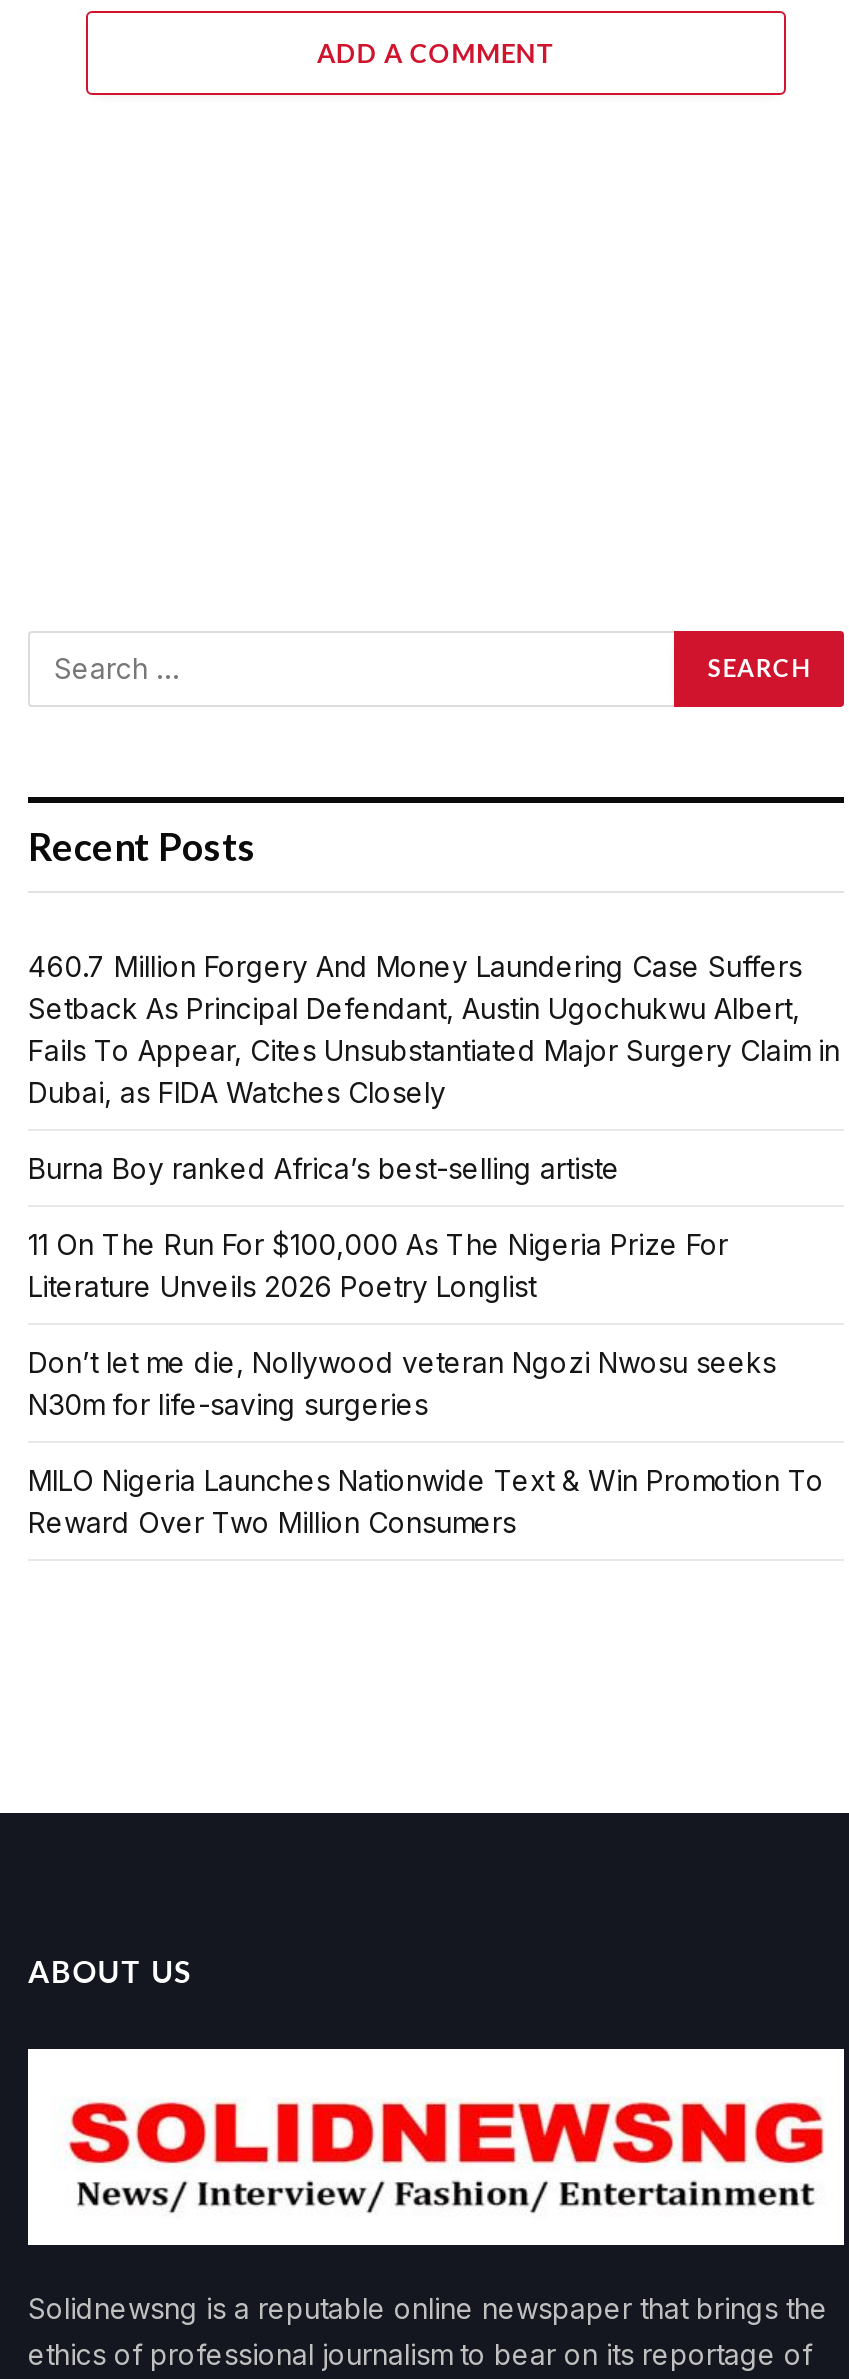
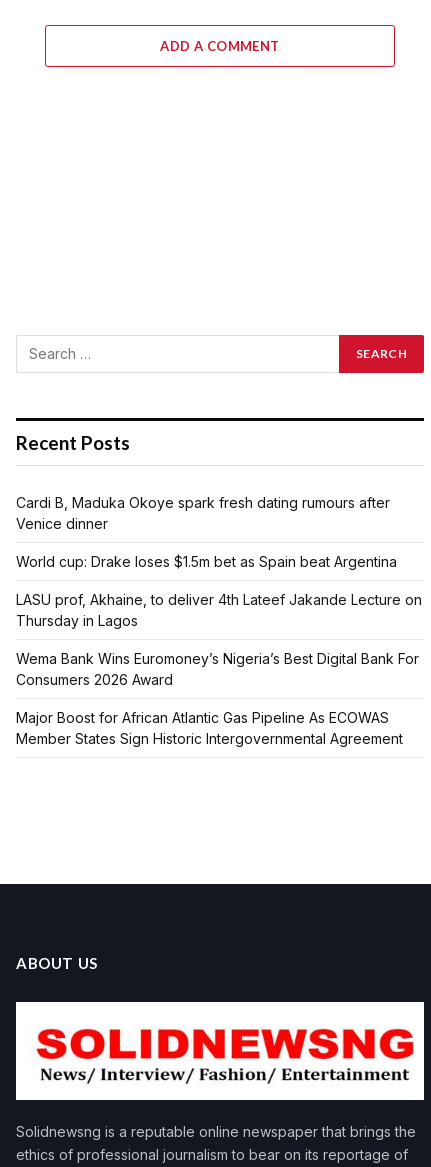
[28,948,840,1108] 460.7 Million Forgery And Money Laundering Case Suffers | Setback As Principal Defendant, Austin Ugochukwu Albert, | Fails To Appear, Cites Unsubstantiated Major Surgery Claim in | Dubai, as FIDA Watches Closely -> [16,494,390,532] Cardi B, Maduka Okoye spark fresh dating rumours after | Venice dinner
[28,1150,620,1184] Burna Boy ranked Africa’s best-selling artiste -> [16,553,397,570] World cup: Drake loses $1.5m bet as Spain beat Argentina
[28,1226,728,1302] 11 On The Run For $100,000 As The Nigeria Prize For | Literature Unveils 2026 Poetry Longlist -> [16,591,422,629] LASU prof, Akhaine, to deliver 4th Lateef Jakande Lecture on | Thursday in Lagos
[28,1344,776,1420] Don’t let me die, Nollywood veteran Ngozi Nwosu seeks | N30m for life-saving surgeries -> [16,650,419,688] Wema Bank Wins Euromoney’s Nigeria’s Best Digital Bank For | Consumers 2026 Award
[28,1462,824,1538] MILO Nigeria Launches Nationwide Text & Win Promotion To | Reward Over Two Million Consumers -> [16,709,403,747] Major Boost for African Atlantic Gas Pipeline As ECOWAS | Member States Sign Historic Intergovernmental Agreement

